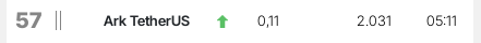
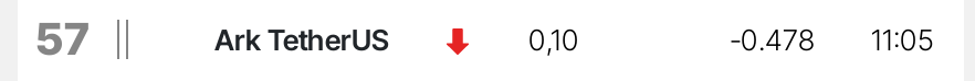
[257,12,279,29] 0,11 -> [528,22,579,57] 0,10
[357,12,392,29] 2.031 -> [730,22,816,57] -0.478
[426,12,457,29] 05:11 -> [871,22,933,57] 11:05

